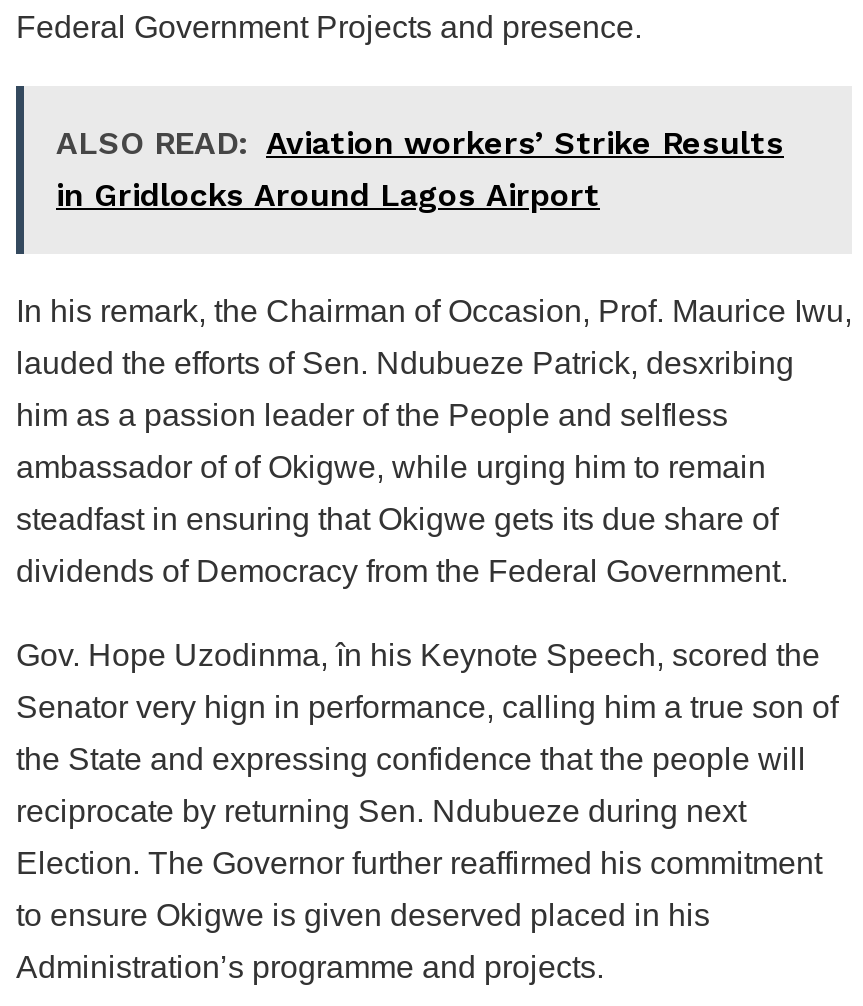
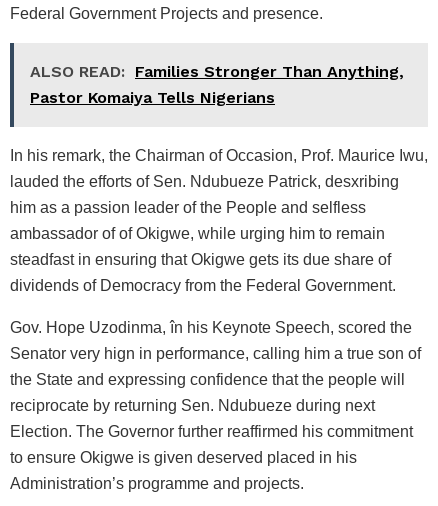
[56,124,784,214] ALSO READ: Aviation workers’ Strike Results | in Gridlocks Around Lagos Airport -> [30,62,404,107] ALSO READ: Families Stronger Than Anything, | Pastor Komaiya Tells Nigerians

